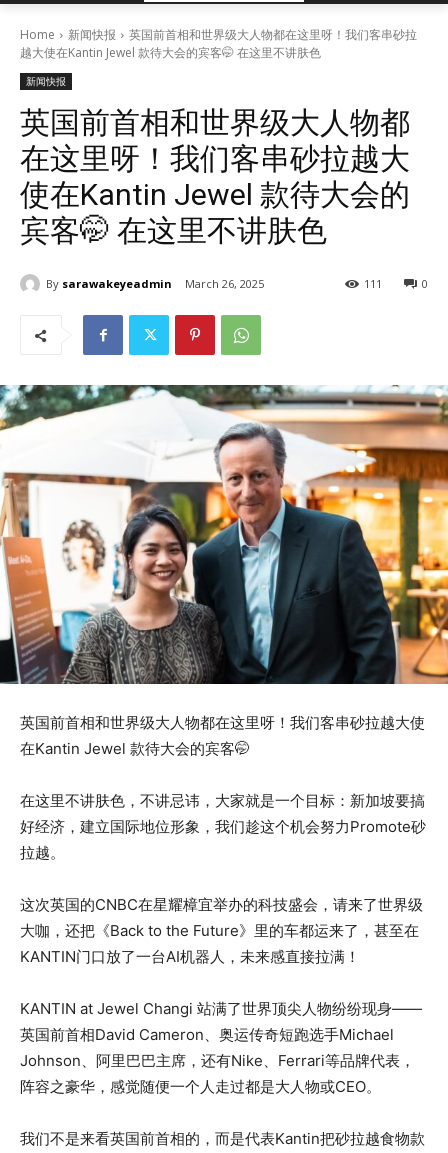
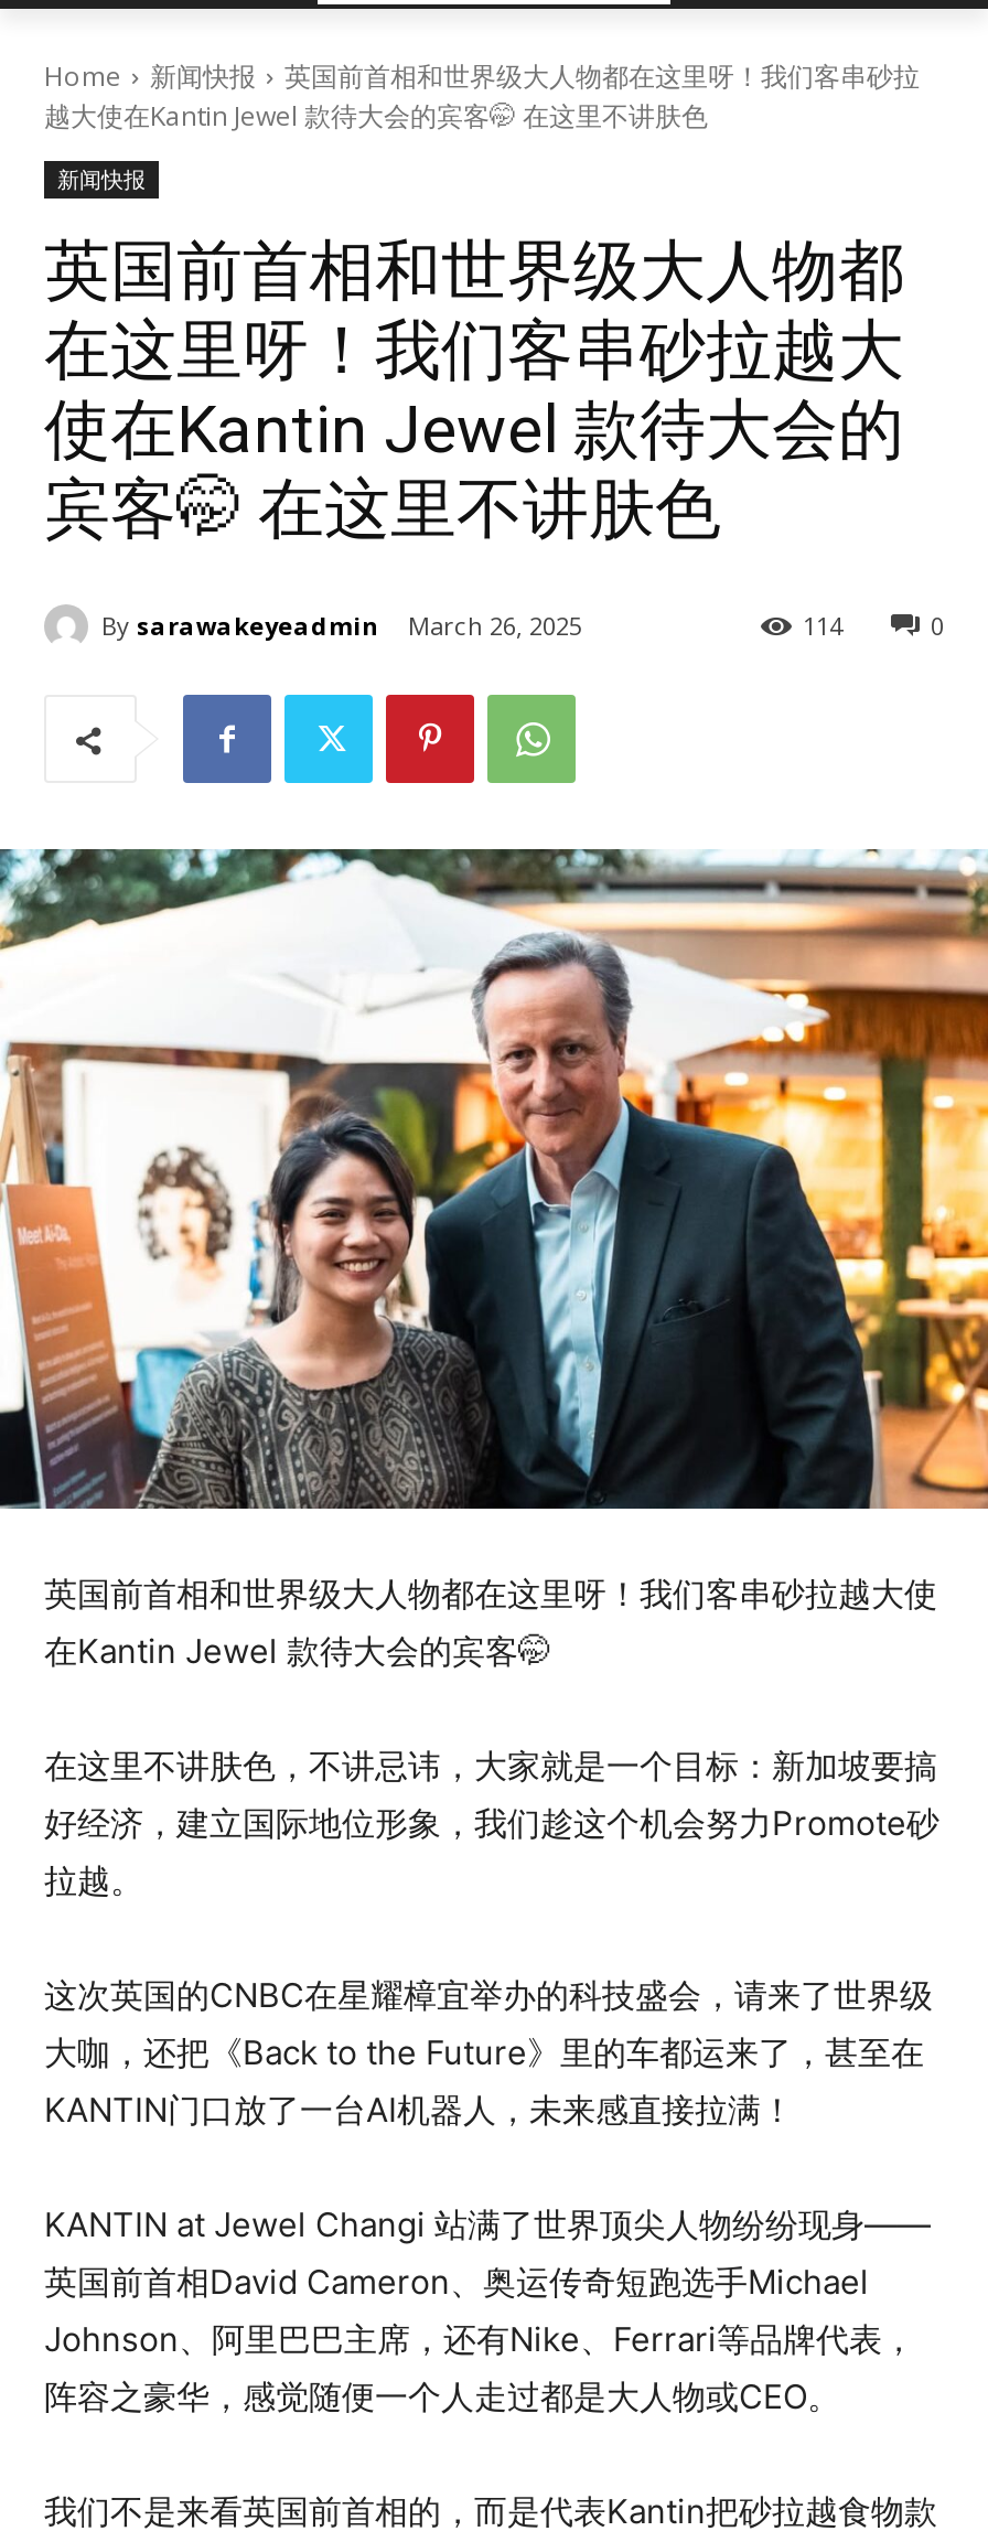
[364,276,382,291] 111 -> [803,609,842,642] 114

